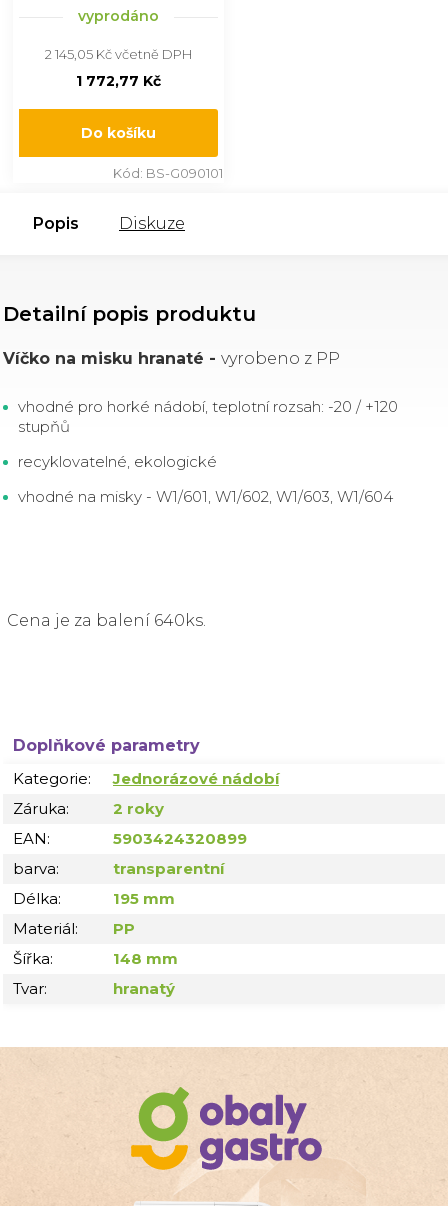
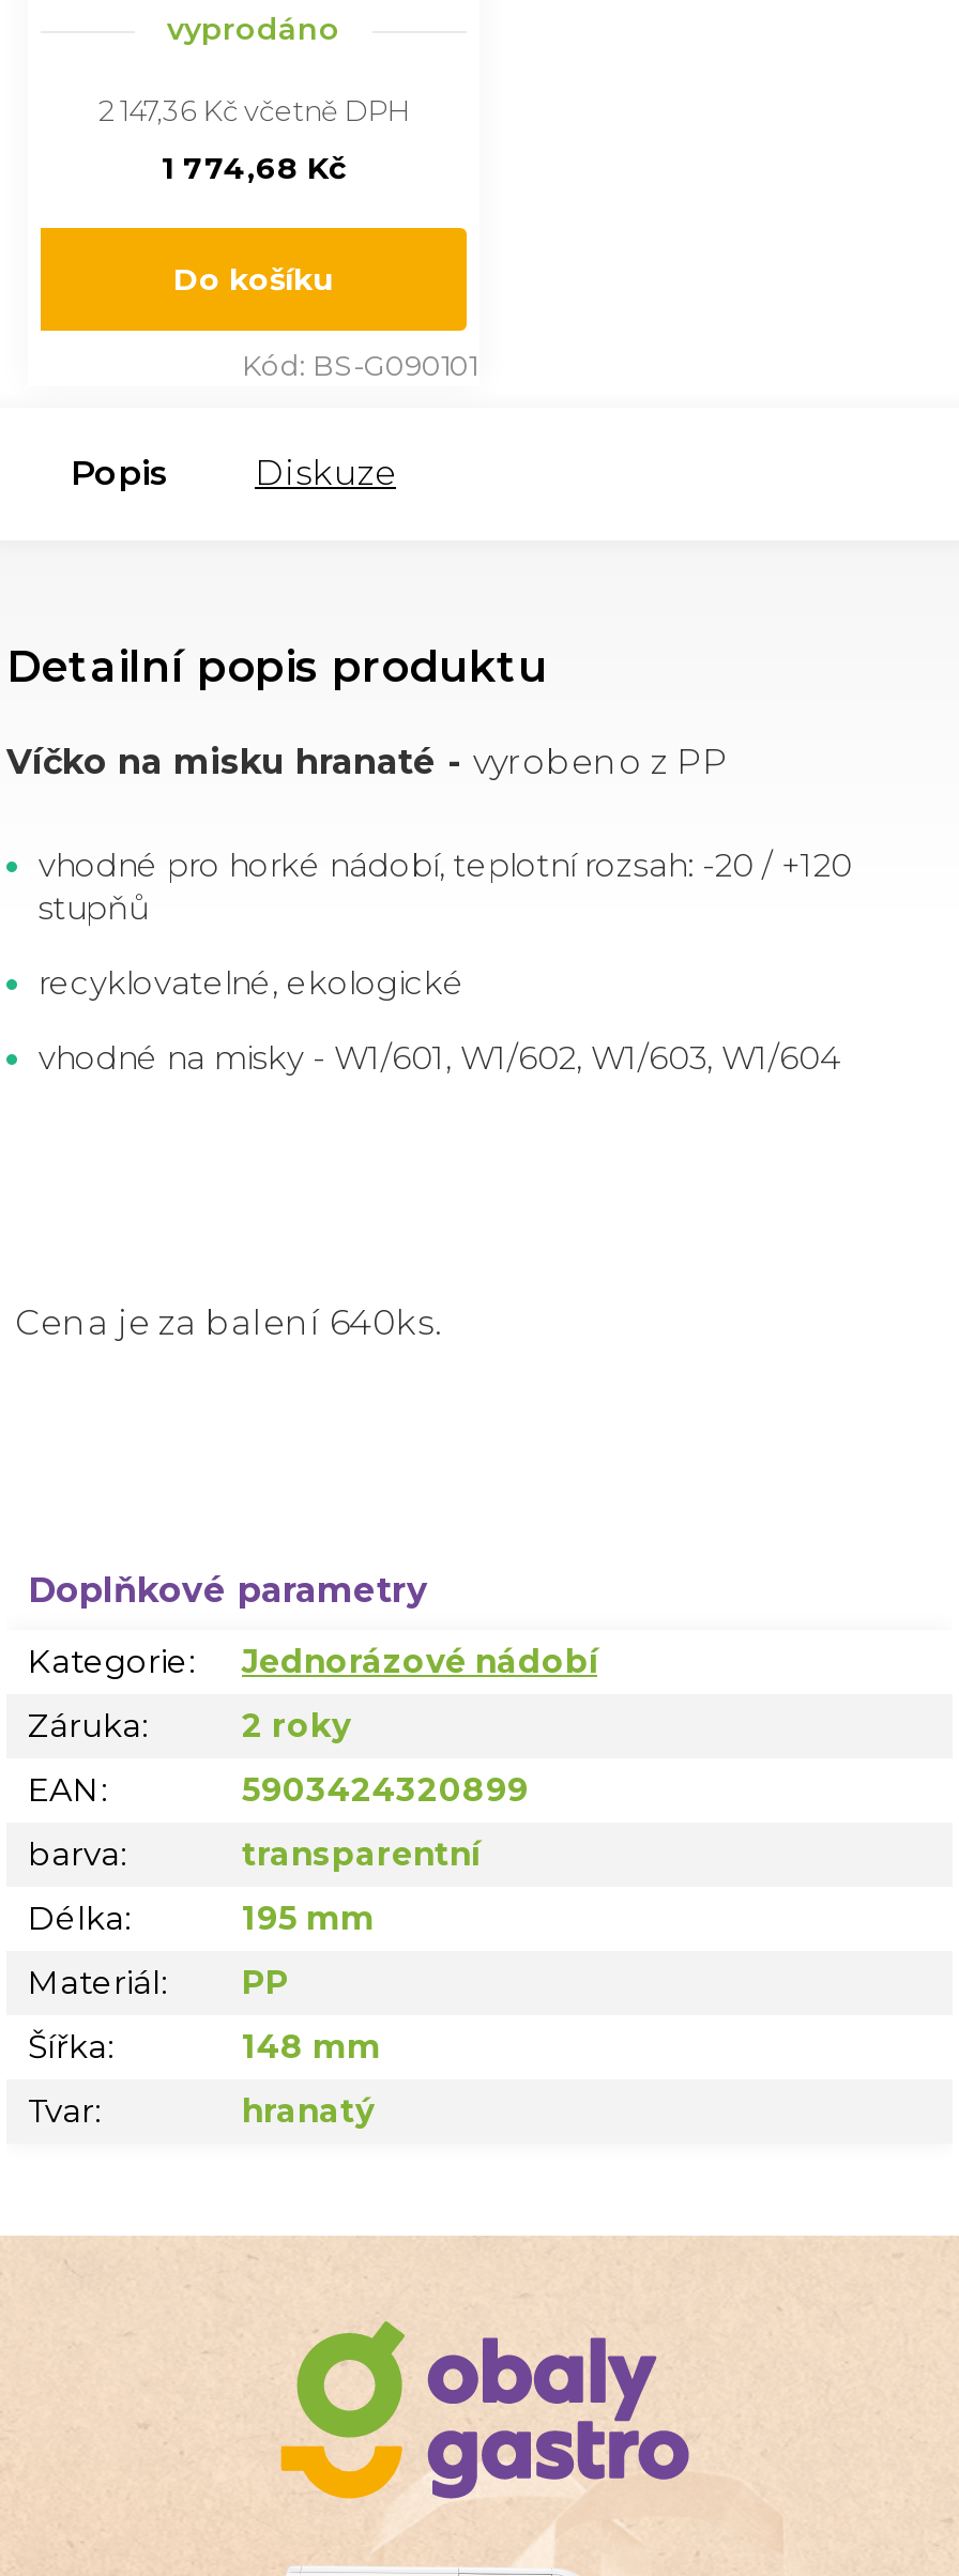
[45,45,192,61] 2 145,05 Kč včetně DPH -> [98,92,409,126] 2 147,36 Kč včetně DPH
[76,71,161,89] 1 772,77 Kč -> [162,148,346,186] 1 774,68 Kč

